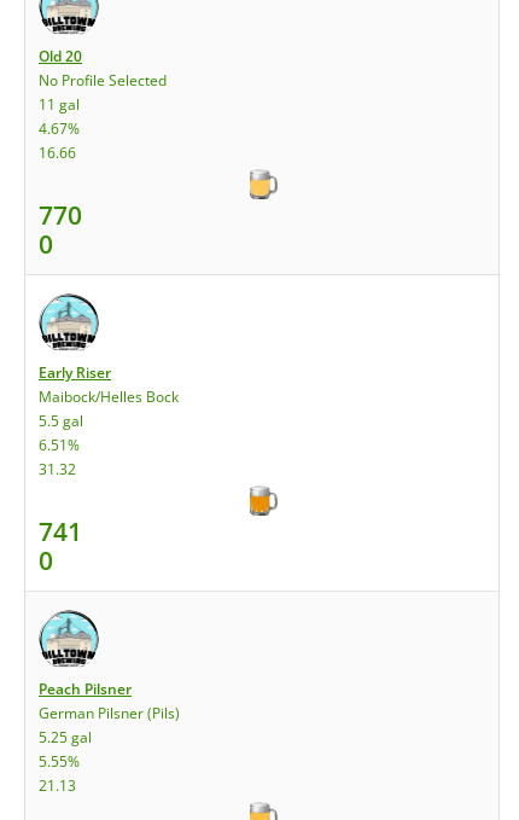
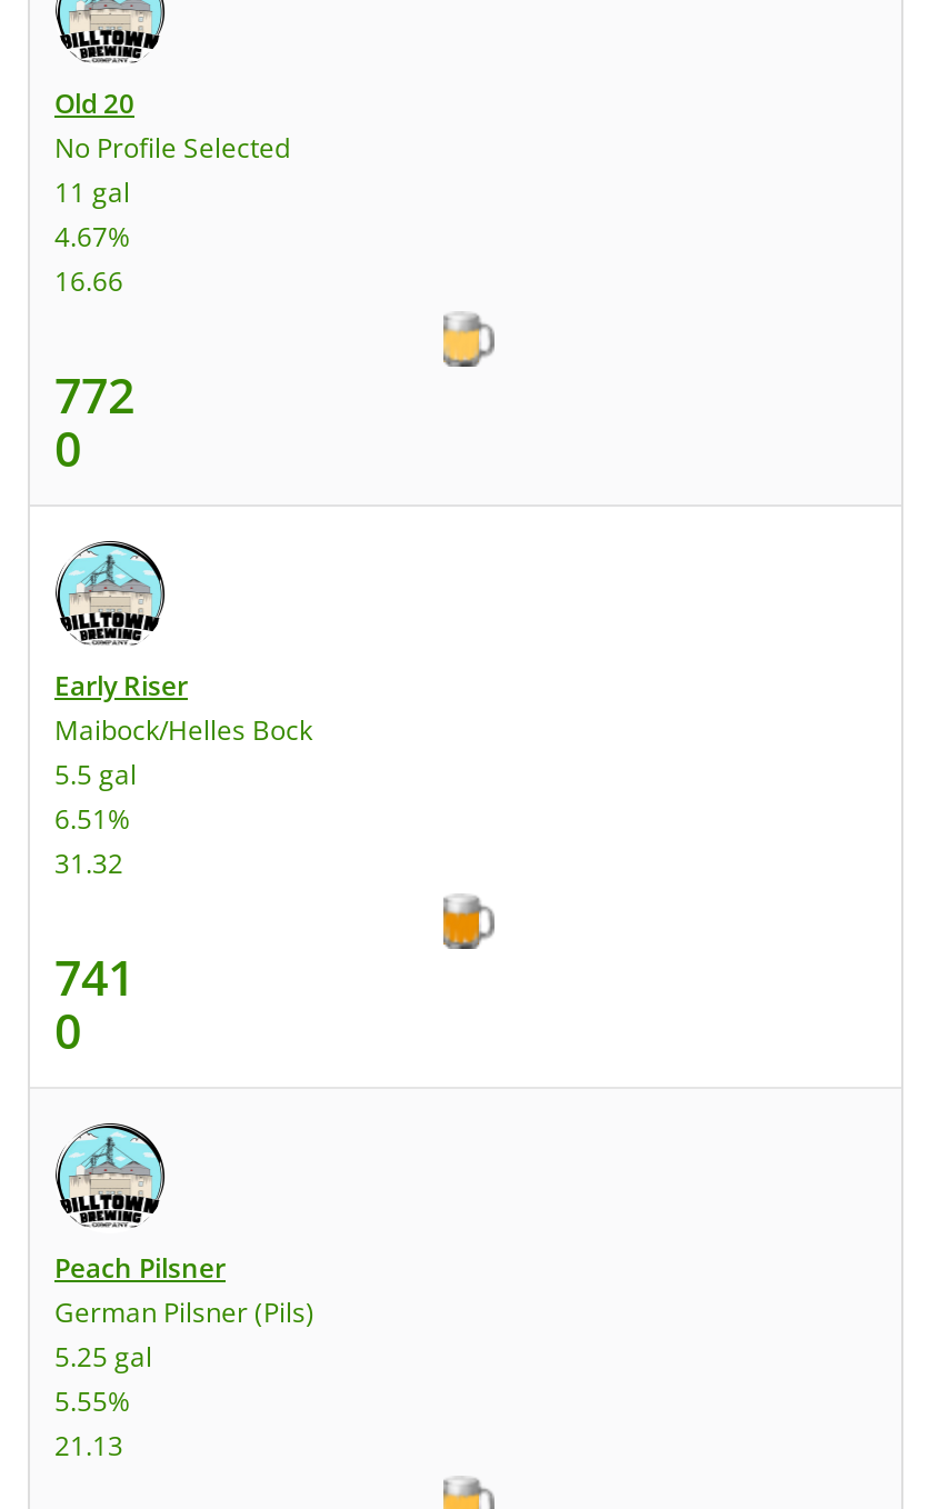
[39,197,82,232] 770 -> [54,362,134,427] 772

